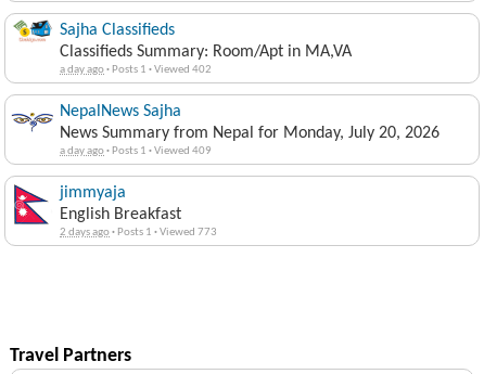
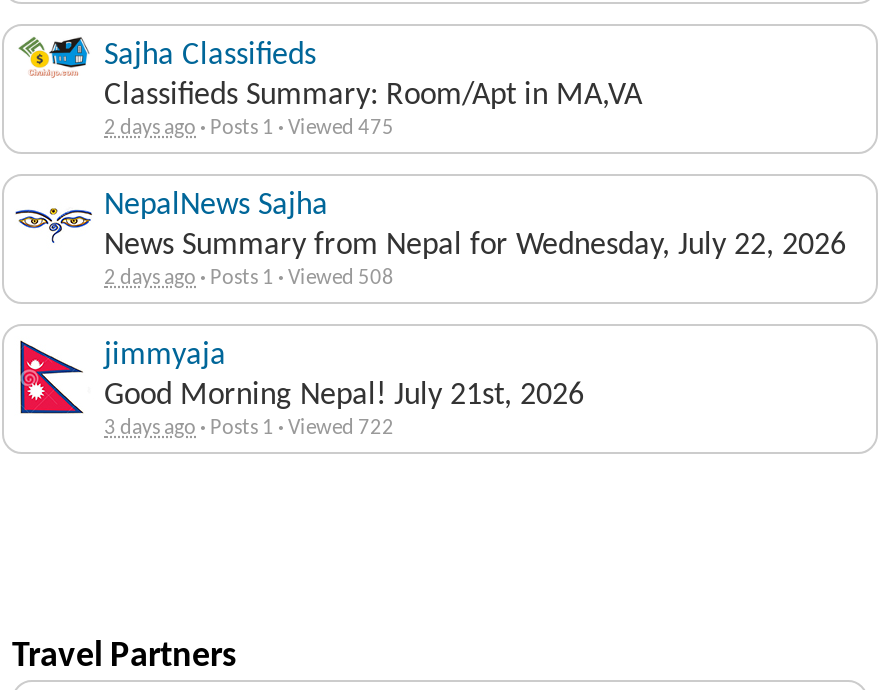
[60,64,212,76] a day ago · Posts 1 · Viewed 402 -> [104,118,394,140] 2 days ago · Posts 1 · Viewed 475
[60,125,440,142] News Summary from Nepal for Monday, July 20, 2026 -> [104,230,846,262] News Summary from Nepal for Wednesday, July 22, 2026
[60,145,212,157] a day ago · Posts 1 · Viewed 409 -> [104,268,394,290] 2 days ago · Posts 1 · Viewed 508
[60,206,217,238] English Breakfast | 2 days ago · Posts 1 · Viewed 773 -> [104,380,584,440] Good Morning Nepal! July 21st, 2026 | 3 days ago · Posts 1 · Viewed 722

